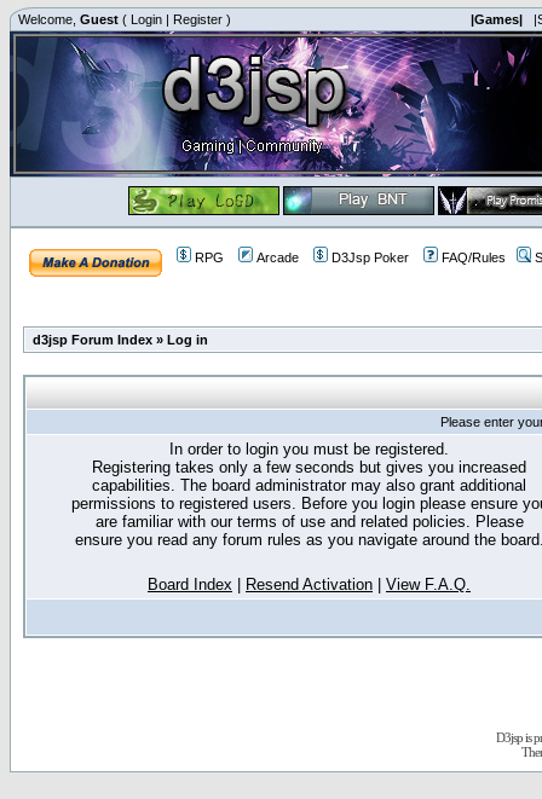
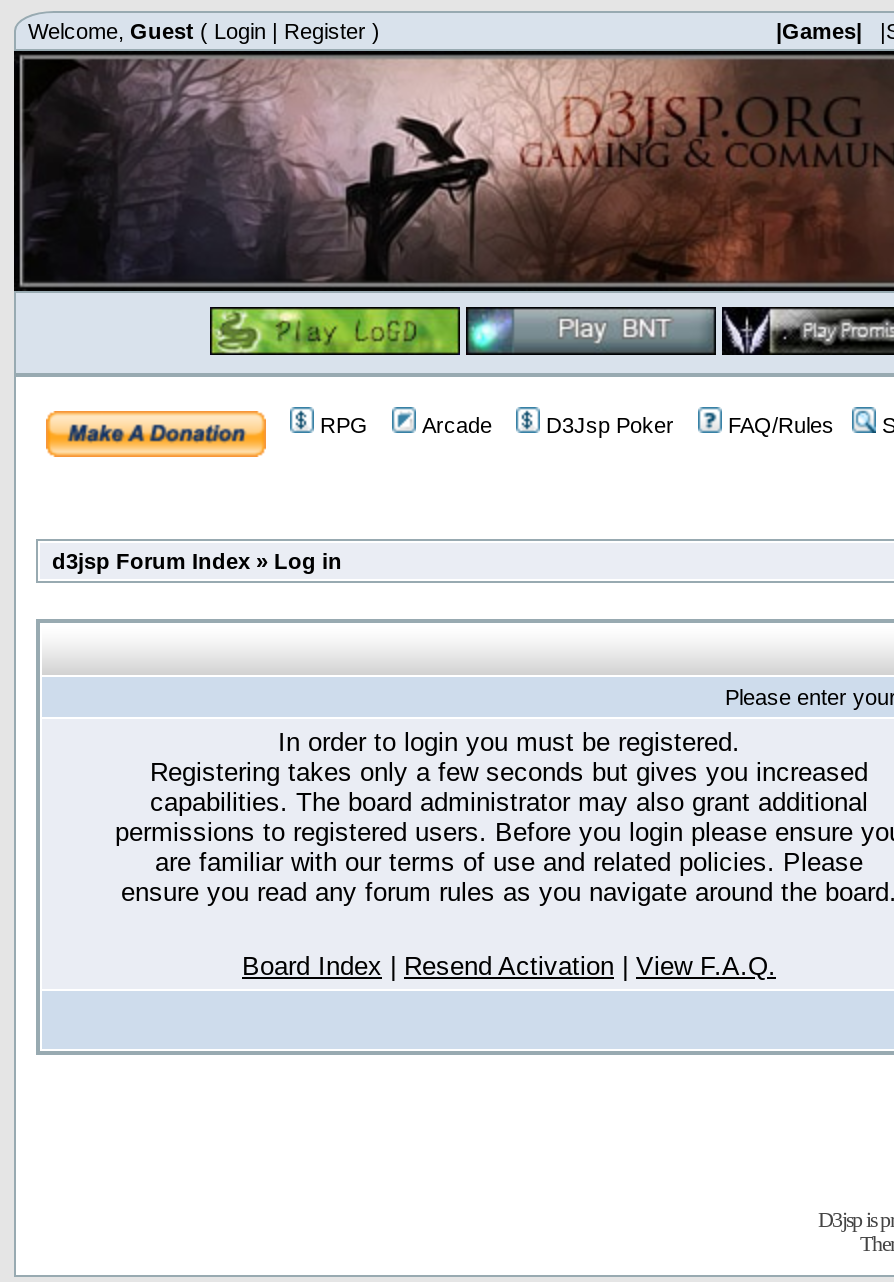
[10,30,538,178] [image] -> [14,49,888,293] [image]

